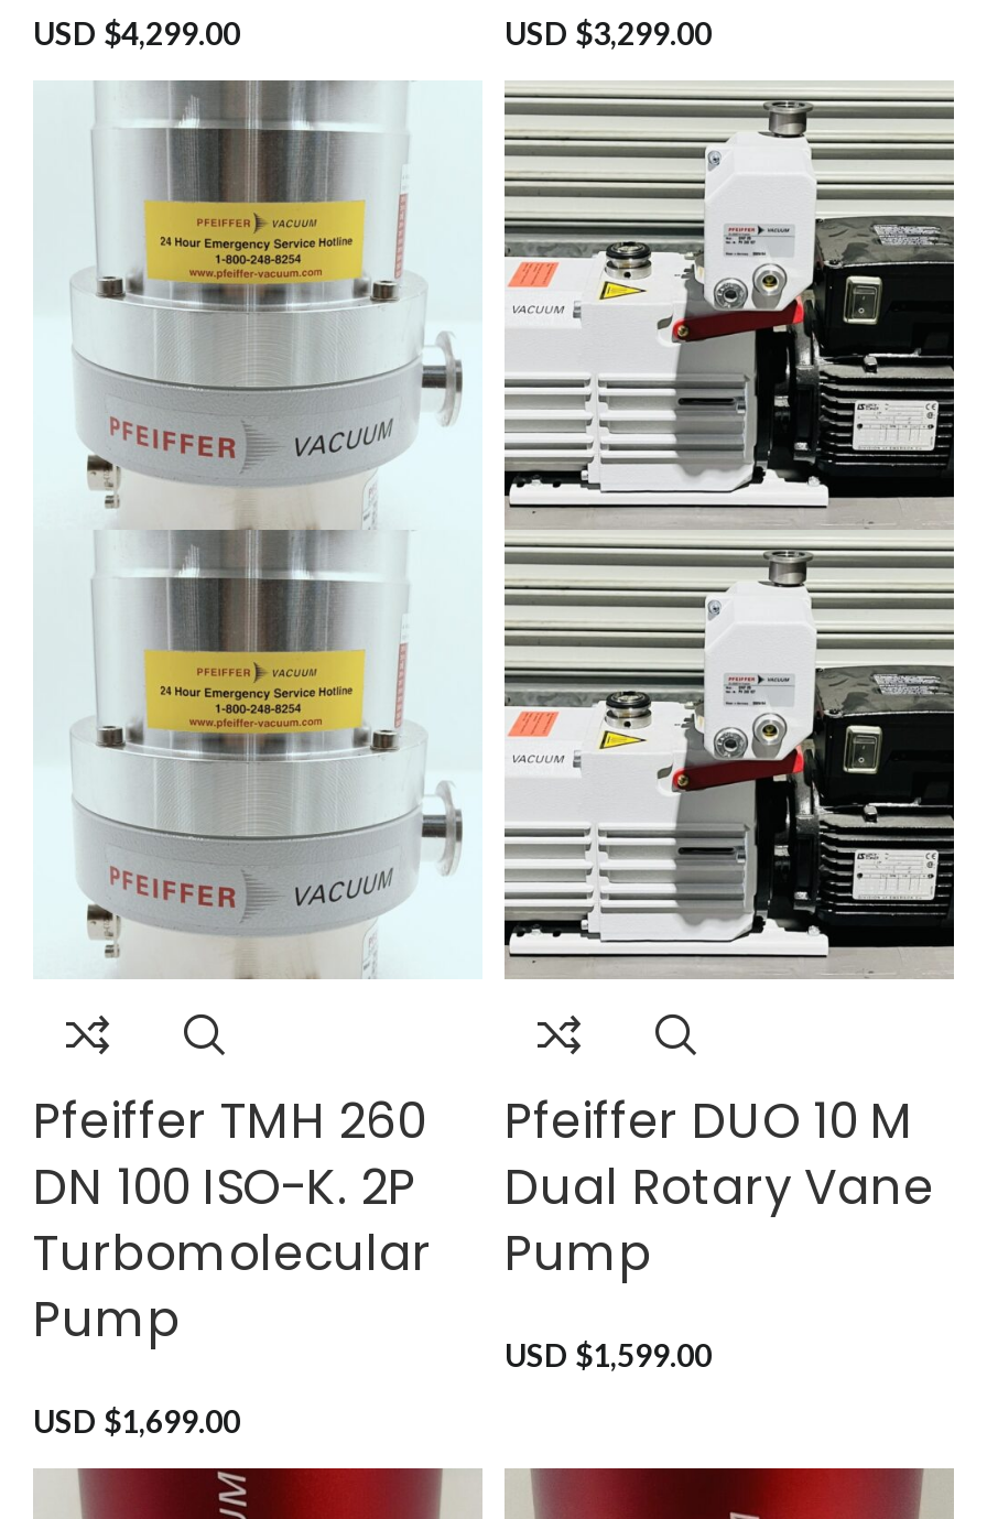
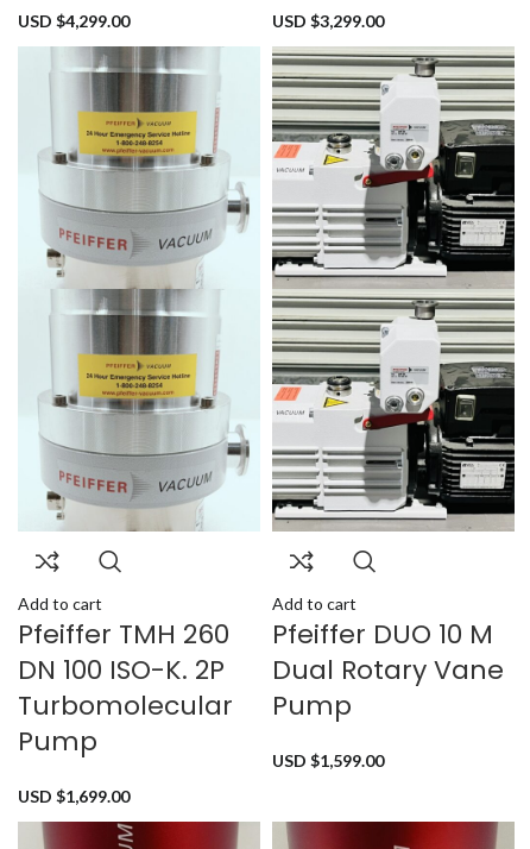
none -> [18,593,102,614] Add to cart
none -> [272,593,357,614] Add to cart

